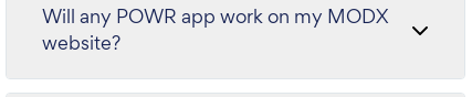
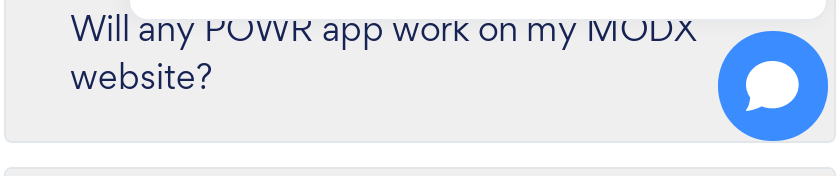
none -> [716,28,830,144] [image]

